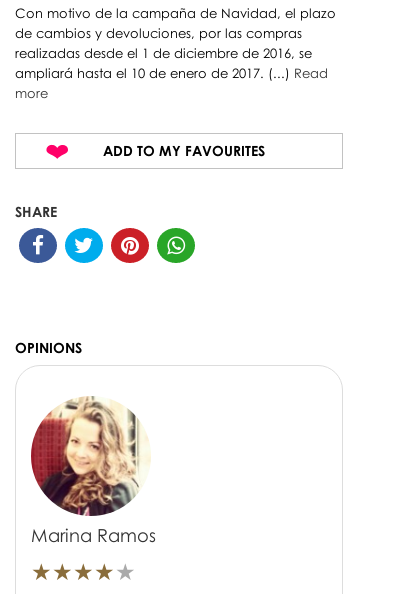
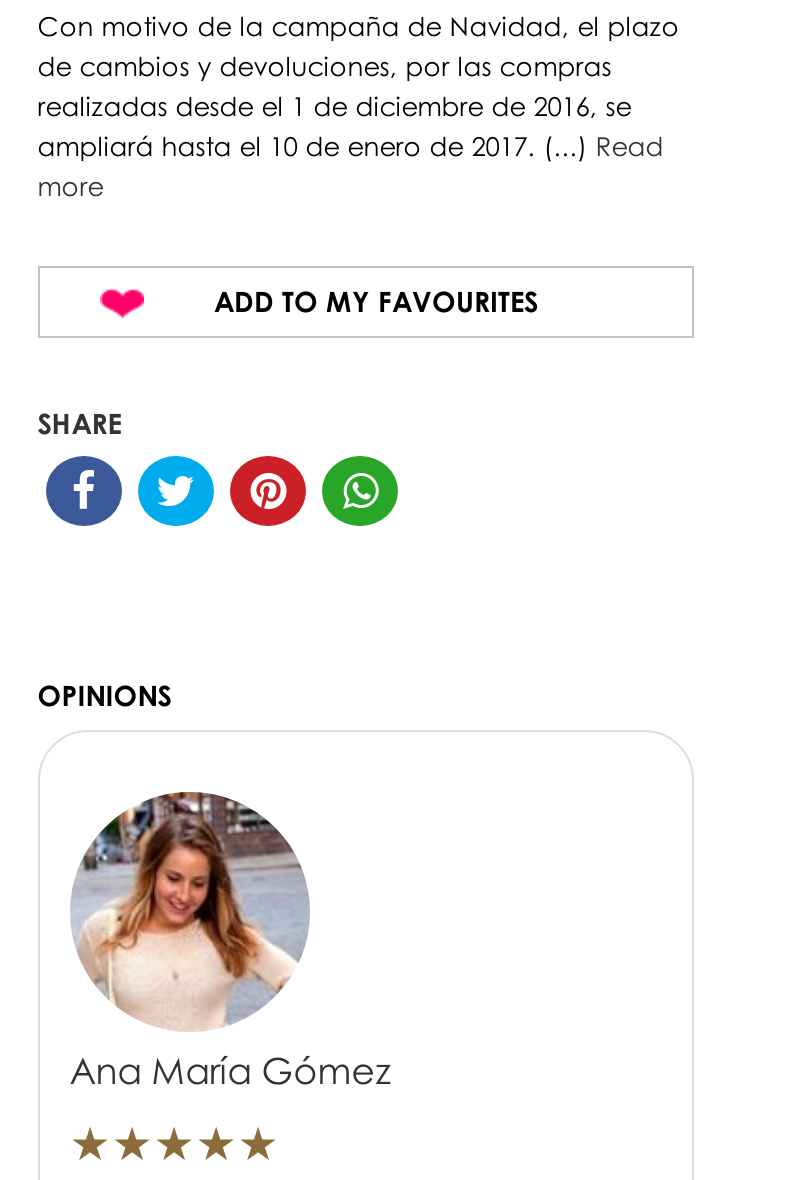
[30,396,156,546] [image] | Marina Ramos -> [70,790,392,1091] [image] | Ana María Gómez

